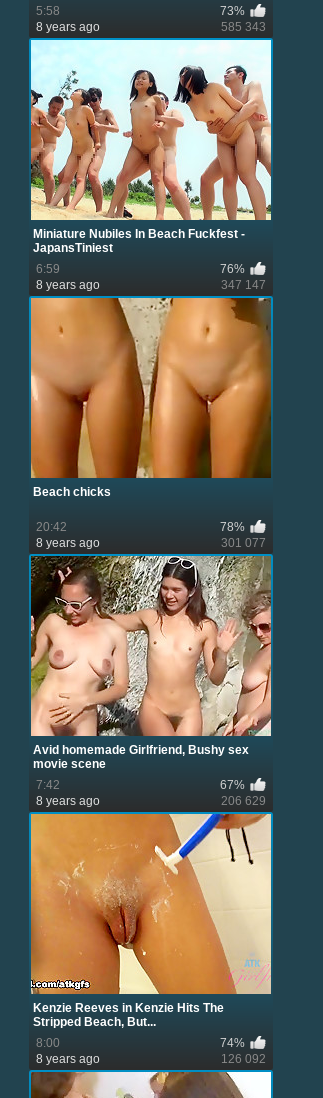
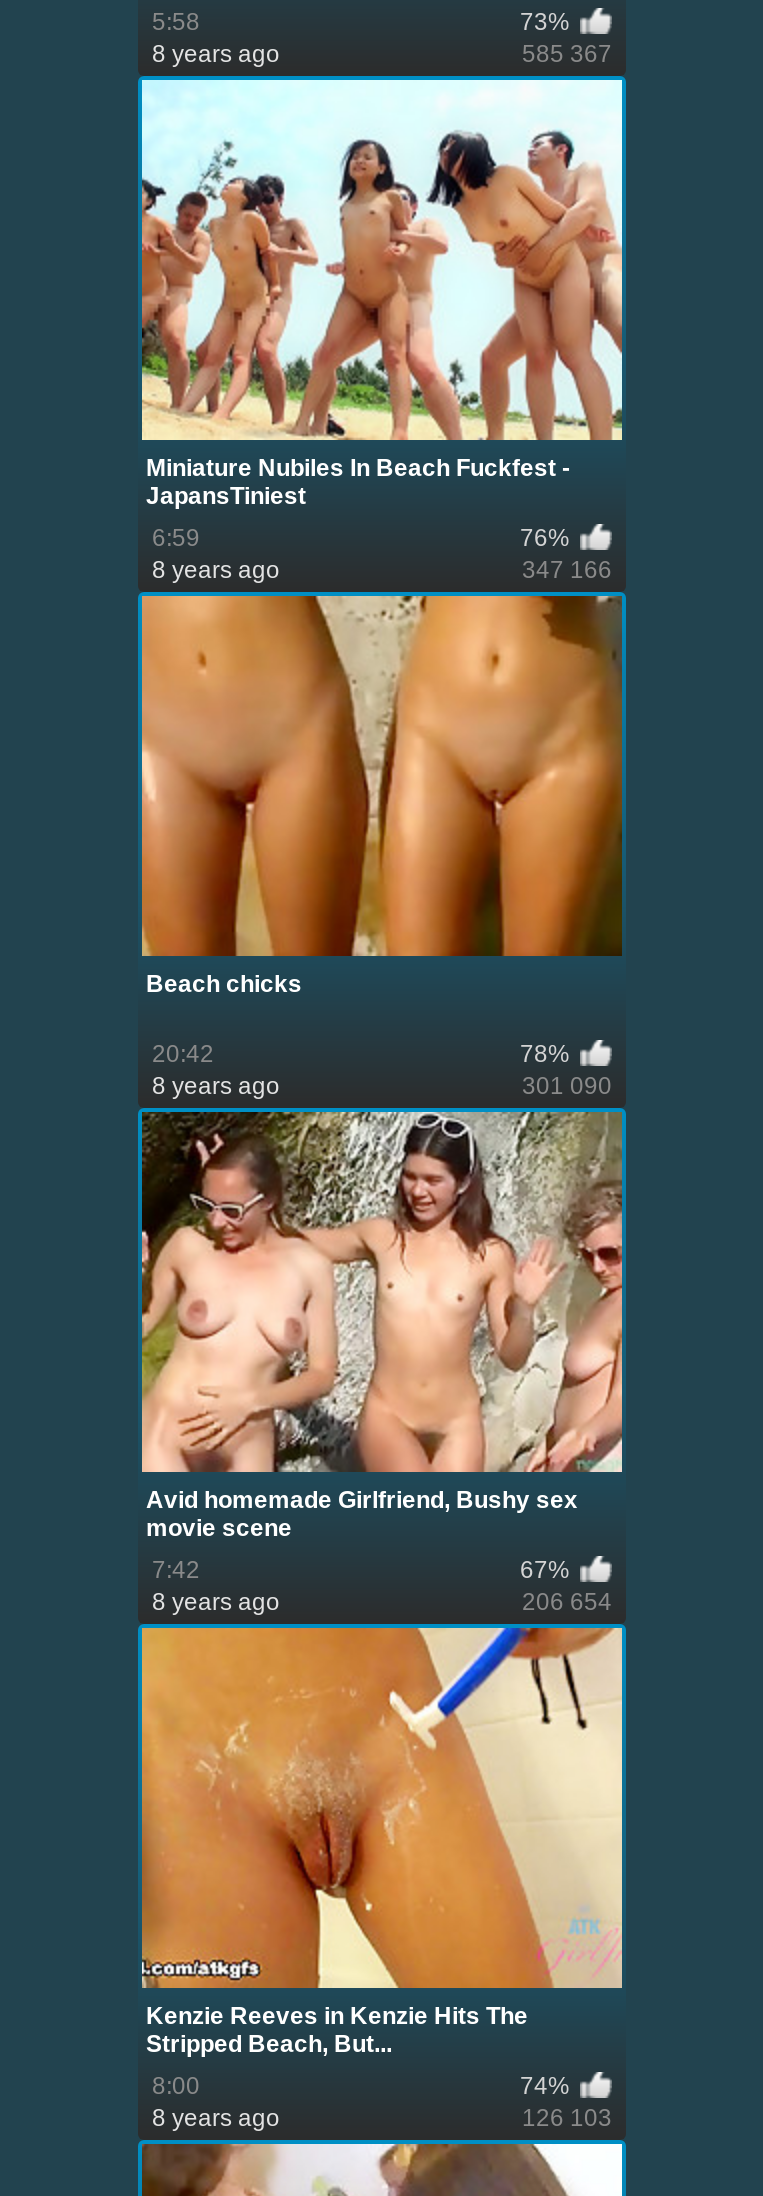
[221,20,266,34] 585 343 -> [522,40,612,68] 585 367
[221,278,266,292] 347 147 -> [522,556,612,584] 347 166
[221,536,266,550] 301 077 -> [522,1072,612,1100] 301 090
[221,794,266,808] 206 629 -> [522,1588,612,1616] 206 654
[221,1052,266,1066] 126 092 -> [522,2104,612,2132] 126 103

